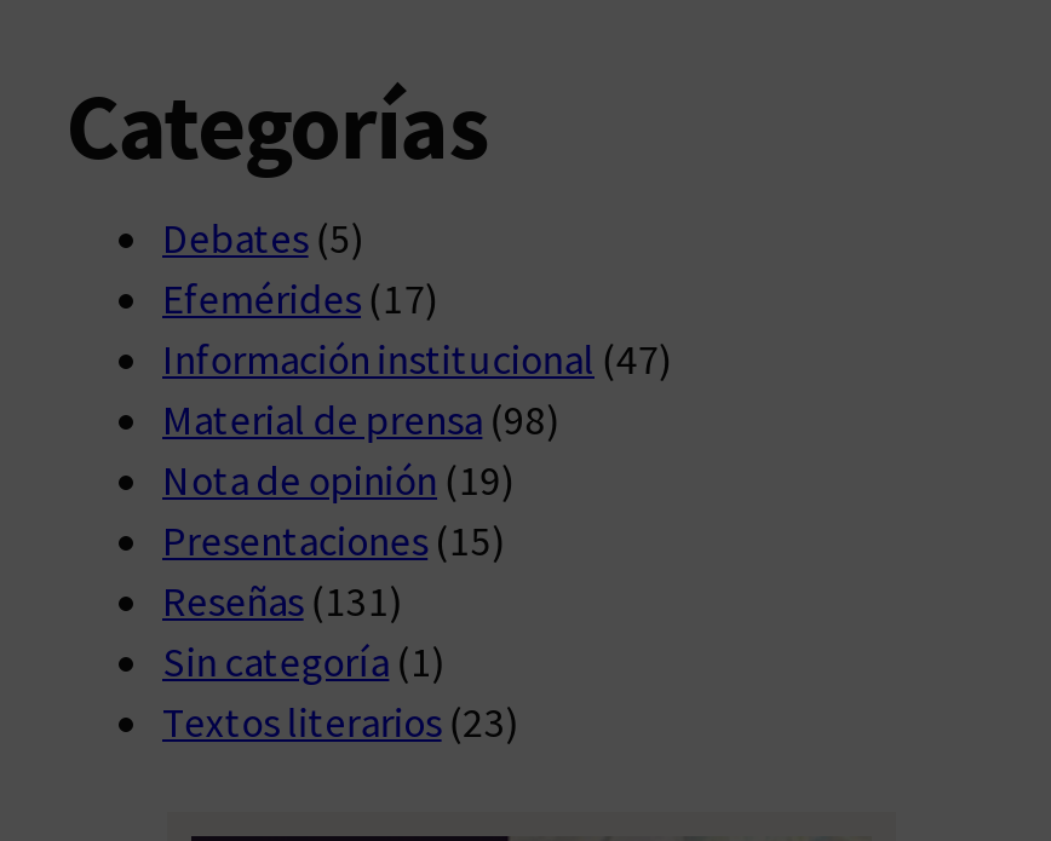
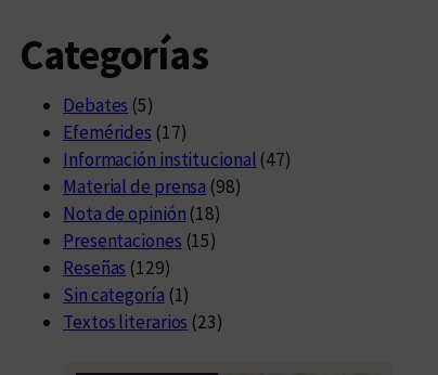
[162,454,516,507] Nota de opinión (19) -> [63,201,221,225] Nota de opinión (18)
[162,575,404,628] Reseñas (131) -> [63,256,171,280] Reseñas (129)

